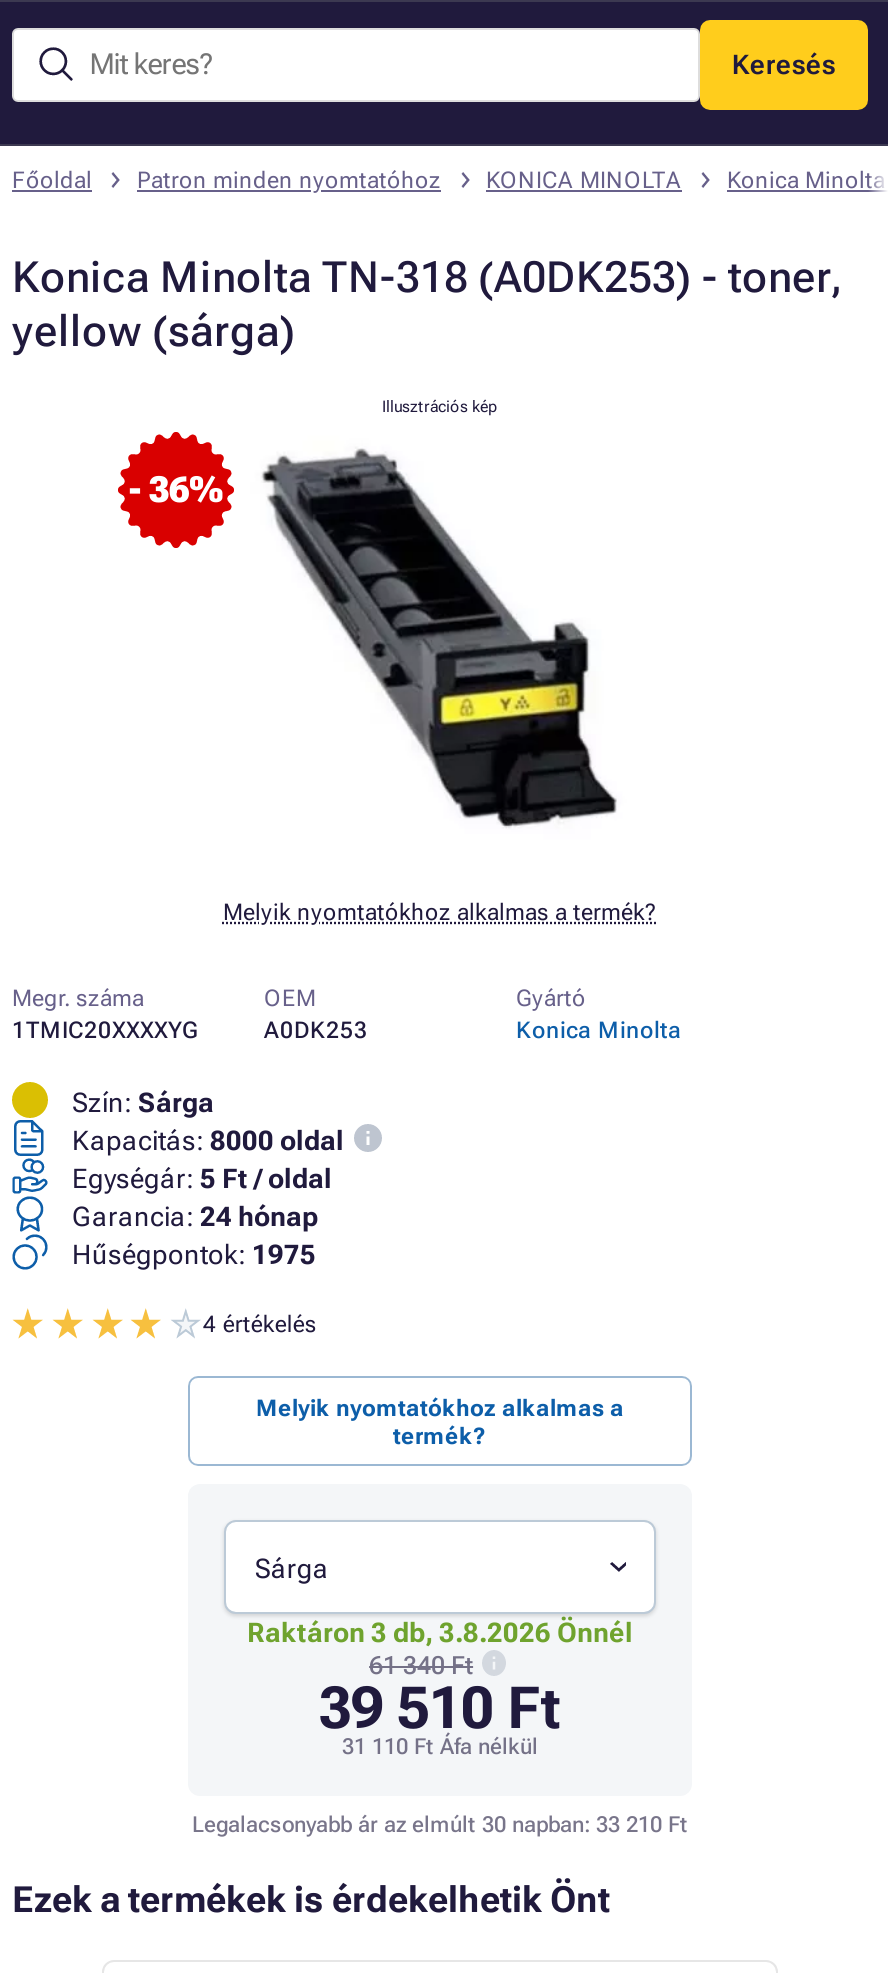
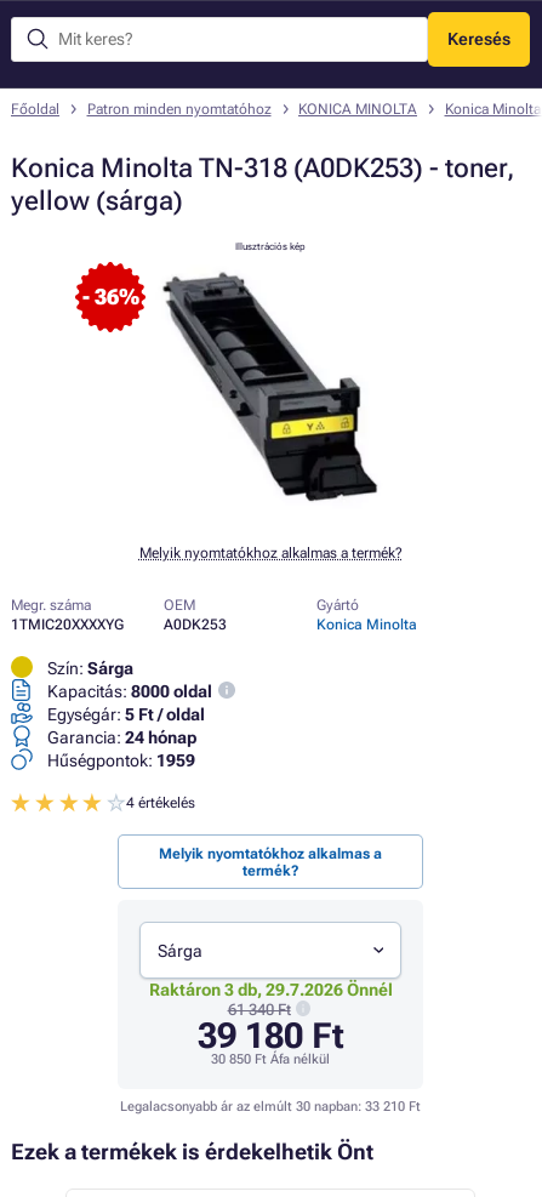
[66,1238,316,1270] Hűségpontok: 1975 -> [44,751,195,770] Hűségpontok: 1959
[247,1616,633,1648] Raktáron 3 db, 3.8.2026 Önnél -> [149,980,392,999] Raktáron 3 db, 29.7.2026 Önnél
[319,1674,561,1742] 39 510 Ft -> [197,1015,344,1056] 39 180 Ft
[342,1734,538,1760] 31 110 Ft Áfa nélkül -> [211,1051,330,1067] 30 850 Ft Áfa nélkül

